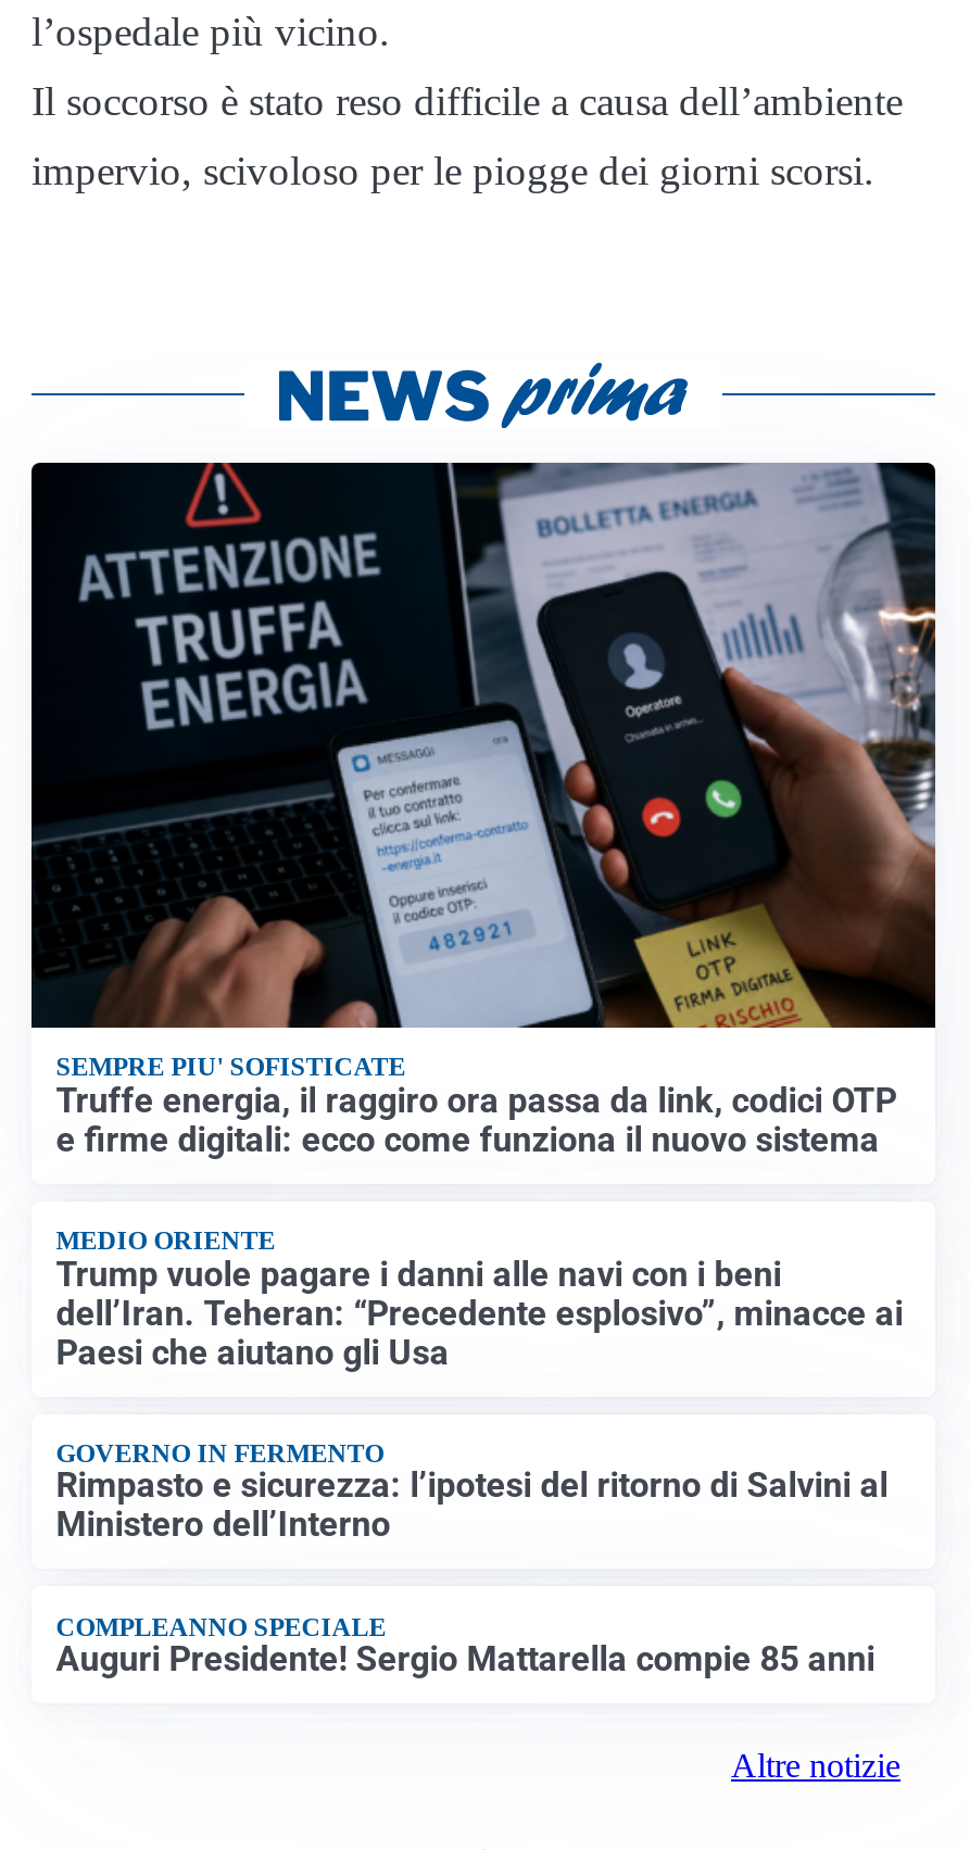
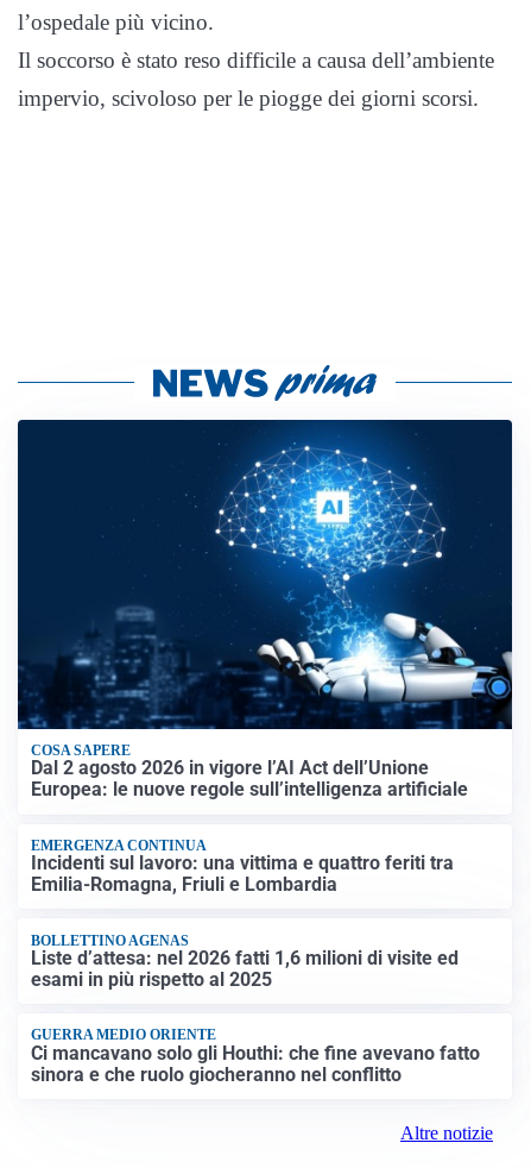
[32,461,937,1159] [image] | SEMPRE PIU' SOFISTICATE | Truffe energia, il raggiro ora passa da link, codici OTP | e firme digitali: ecco come funziona il nuovo sistema -> [18,419,513,801] [image] | COSA SAPERE | Dal 2 agosto 2026 in vigore l’AI Act dell’Unione | Europea: le nuove regole sull’intelligenza artificiale
[56,1225,903,1372] MEDIO ORIENTE | Trump vuole pagare i danni alle navi con i beni | dell’Iran. Teheran: “Precedente esplosivo”, minacce ai | Paesi che aiutano gli Usa -> [31,837,454,896] EMERGENZA CONTINUA | Incidenti sul lavoro: una vittima e quattro feriti tra | Emilia-Romagna, Friuli e Lombardia
[56,1438,888,1545] GOVERNO IN FERMENTO | Rimpasto e sicurezza: l’ipotesi del ritorno di Salvini al | Ministero dell’Interno -> [31,932,459,991] BOLLETTINO AGENAS | Liste d’attesa: nel 2026 fatti 1,6 milioni di visite ed | esami in più rispetto al 2025
[56,1611,875,1679] COMPLEANNO SPECIALE | Auguri Presidente! Sergio Mattarella compie 85 anni -> [31,1027,480,1086] GUERRA MEDIO ORIENTE | Ci mancavano solo gli Houthi: che fine avevano fatto | sinora e che ruolo giocheranno nel conflitto

